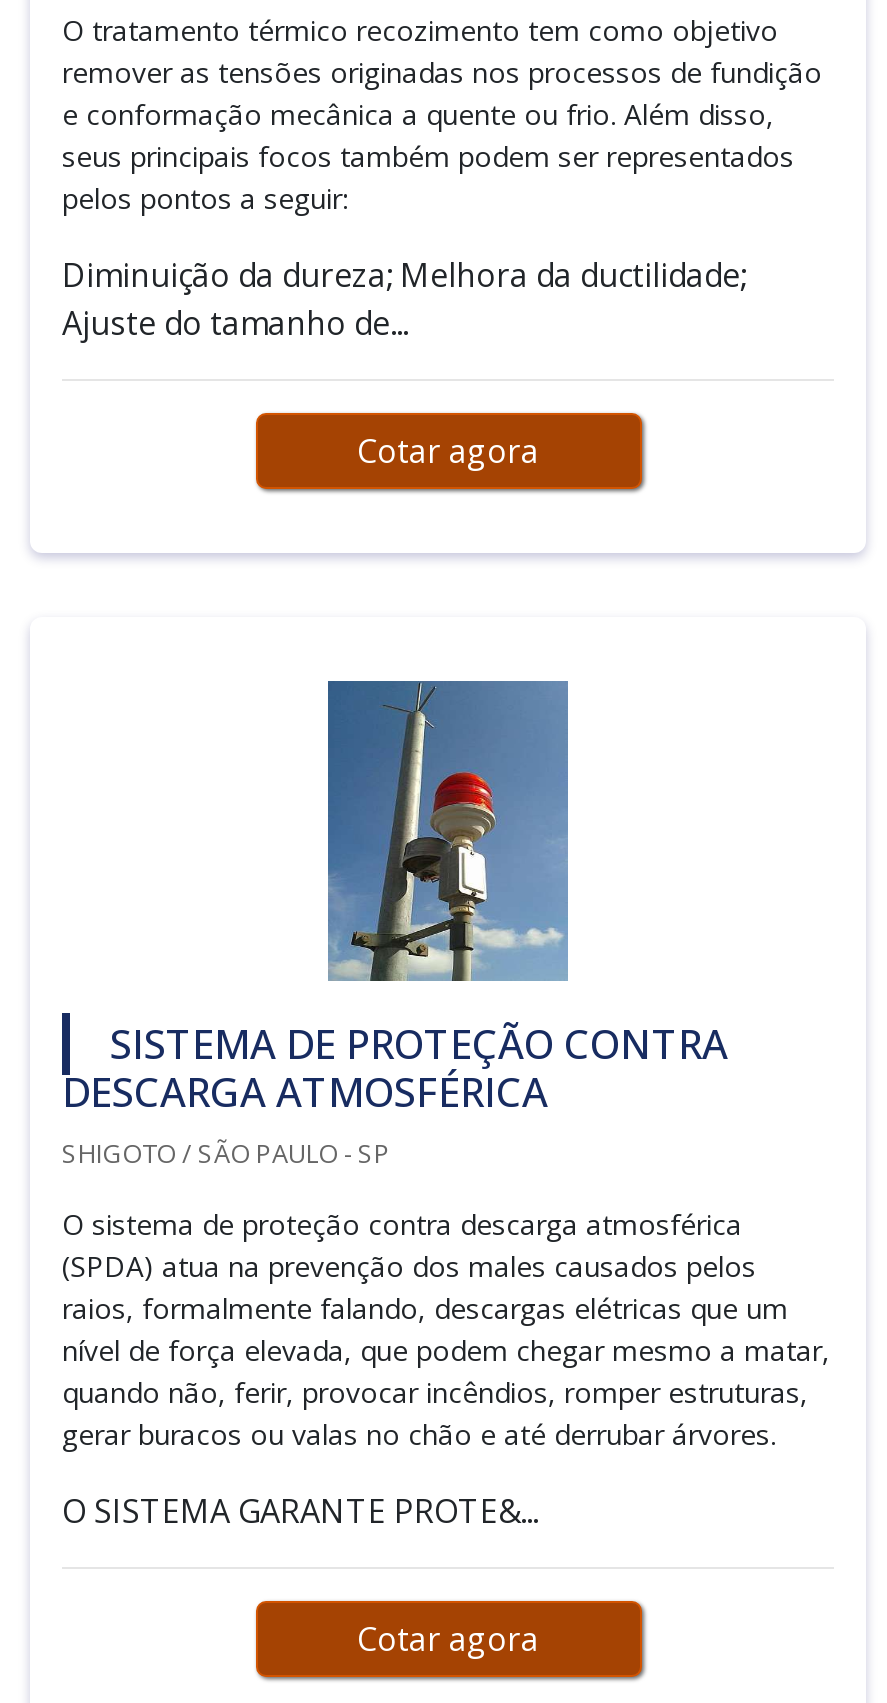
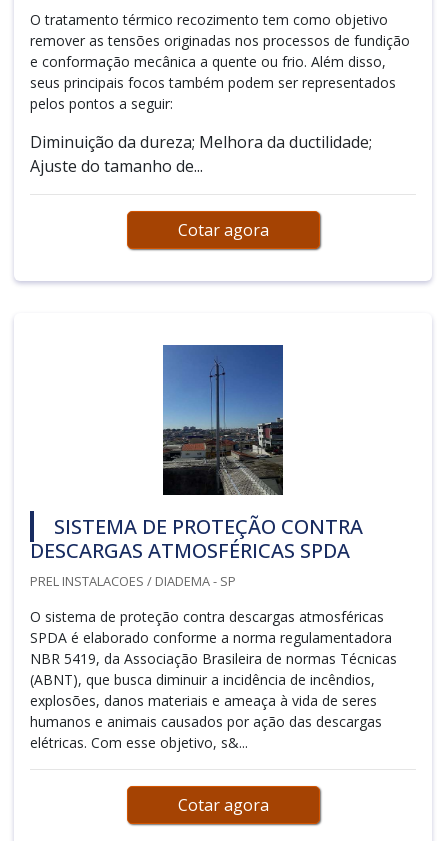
[326,681,570,983] [image] -> [162,346,284,496] [image]
[62,1065,830,1533] DESCARGA ATMOSFÉRICA | SHIGOTO / SÃO PAULO - SP | O sistema de proteção contra descarga atmosférica | (SPDA) atua na prevenção dos males causados pelos | raios, formalmente falando, descargas elétricas que um | nível de força elevada, que podem chegar mesmo a matar, | quando não, ferir, provocar incêndios, romper estruturas, | gerar buracos ou valas no chão e até derrubar árvores. | O SISTEMA GARANTE PROTE&... -> [30,537,397,752] DESCARGAS ATMOSFÉRICAS SPDA | PREL INSTALACOES / DIADEMA - SP | O sistema de proteção contra descargas atmosféricas | SPDA é elaborado conforme a norma regulamentadora | NBR 5419, da Associação Brasileira de normas Técnicas | (ABNT), que busca diminuir a incidência de incêndios, | explosões, danos materiais e ameaça à vida de seres | humanos e animais causados por ação das descargas | elétricas. Com esse objetivo, s&...

